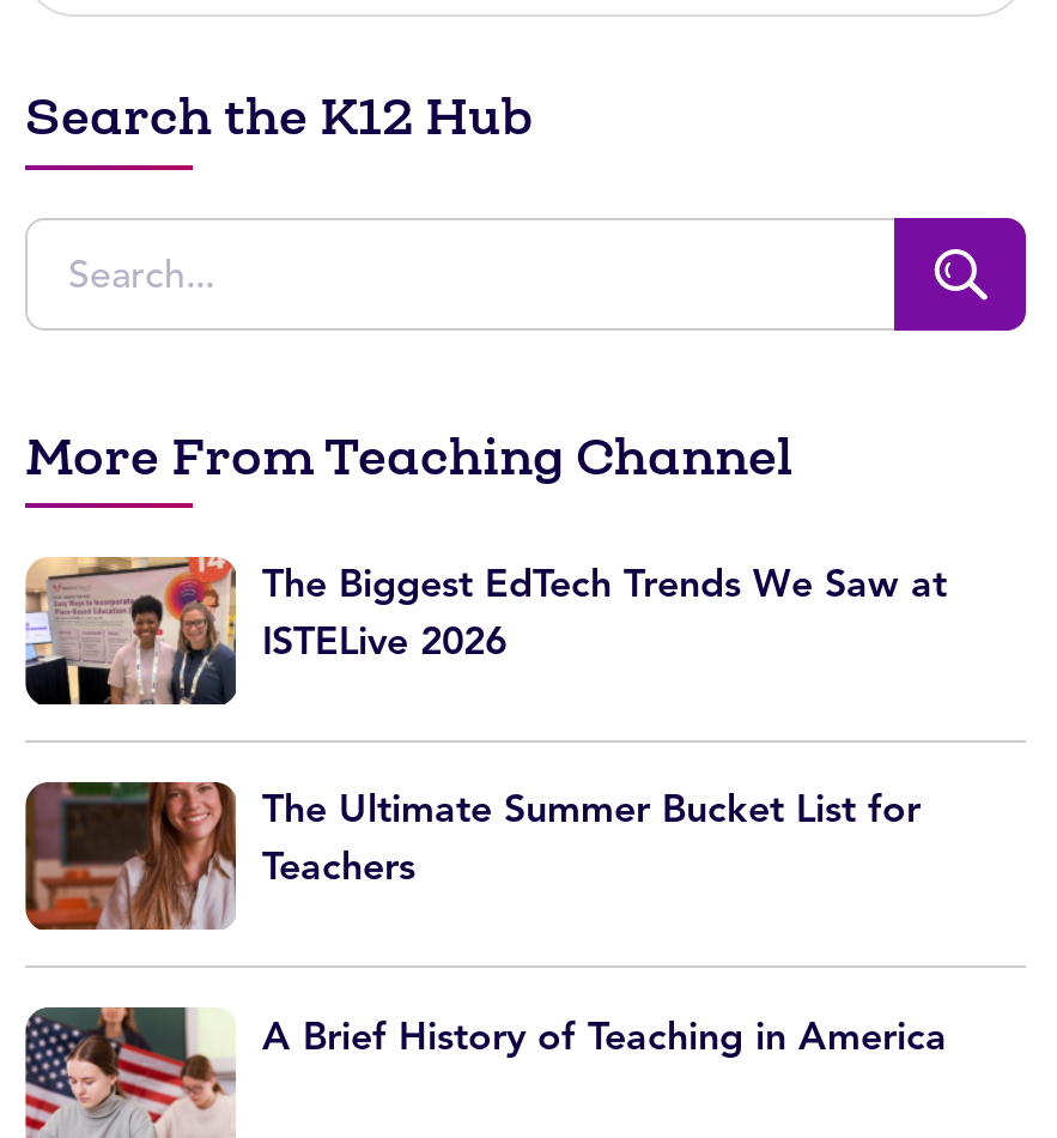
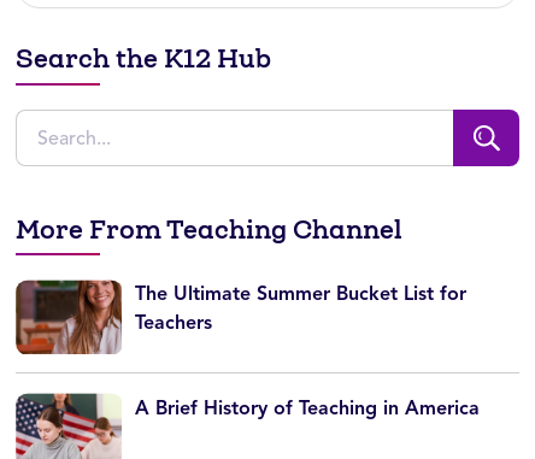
[25,556,947,707] [image] | The Biggest EdTech Trends We Saw at | ISTELive 2026 -> none

